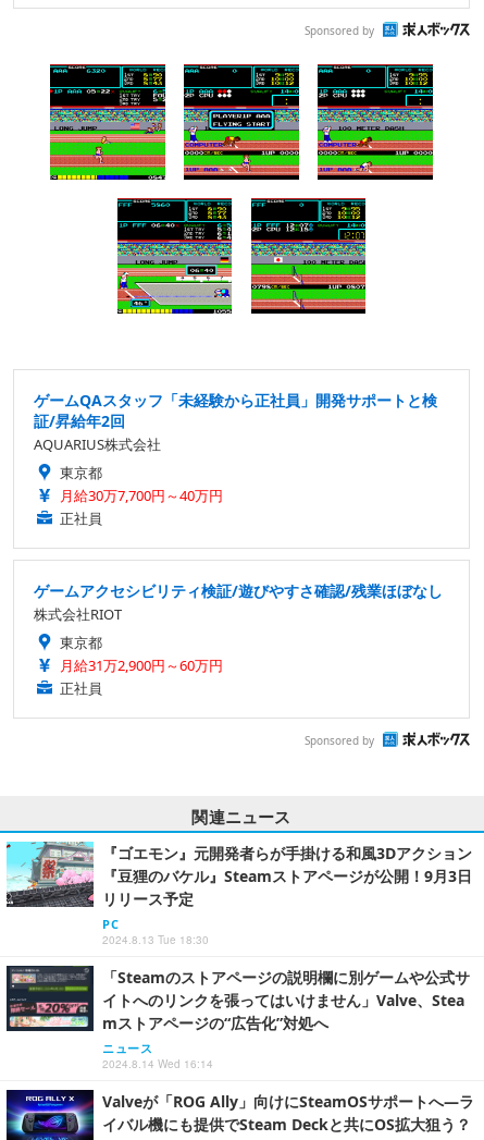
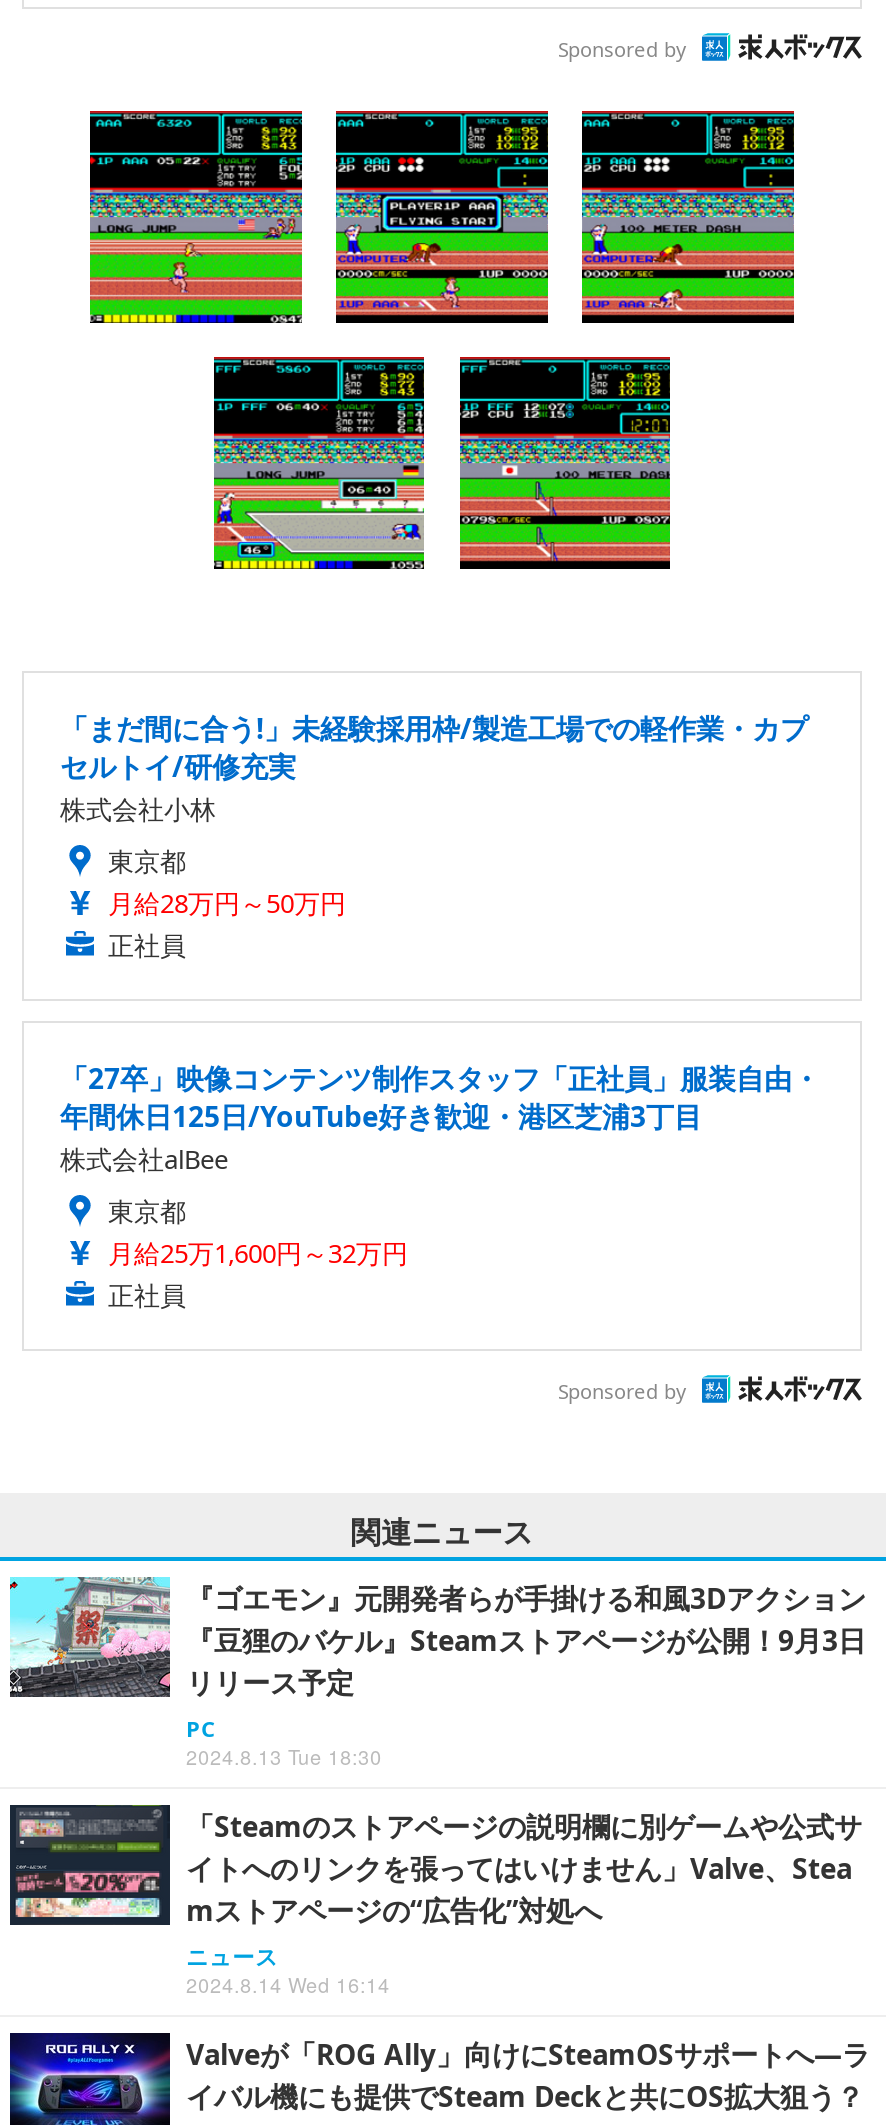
[34,390,437,454] ゲームQAスタッフ「未経験から正社員」開発サポートと検 | 証/昇給年2回 | AQUARIUS株式会社 -> [60,710,808,828] 「まだ間に合う!」未経験採用枠/製造工場での軽作業・カプ | セルトイ/研修充実 | 株式会社小林
[60,486,223,506] 月給30万7,700円～40万円 -> [108,886,346,922] 月給28万円～50万円
[34,581,443,624] ゲームアクセシビリティ検証/遊びやすさ確認/残業ほぼなし | 株式会社RIOT -> [60,1060,820,1178] 「27卒」映像コンテンツ制作スタッフ「正社員」服装自由・ | 年間休日125日/YouTube好き歓迎・港区芝浦3丁目 | 株式会社alBee
[60,656,223,675] 月給31万2,900円～60万円 -> [108,1236,408,1272] 月給25万1,600円～32万円

